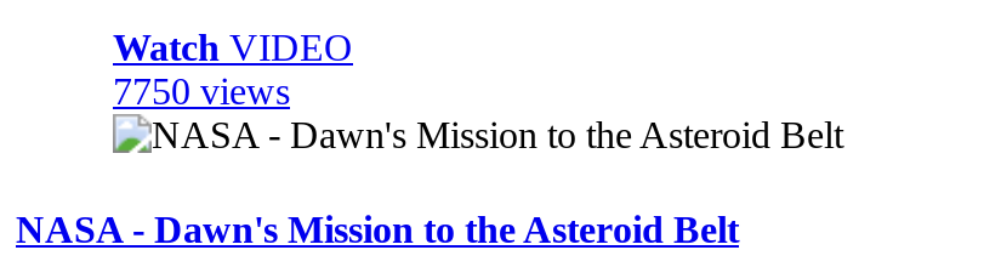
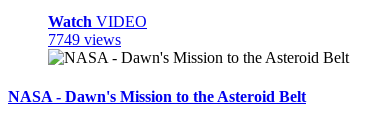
[113,71,290,112] 7750 views -> [48,31,121,48] 7749 views

